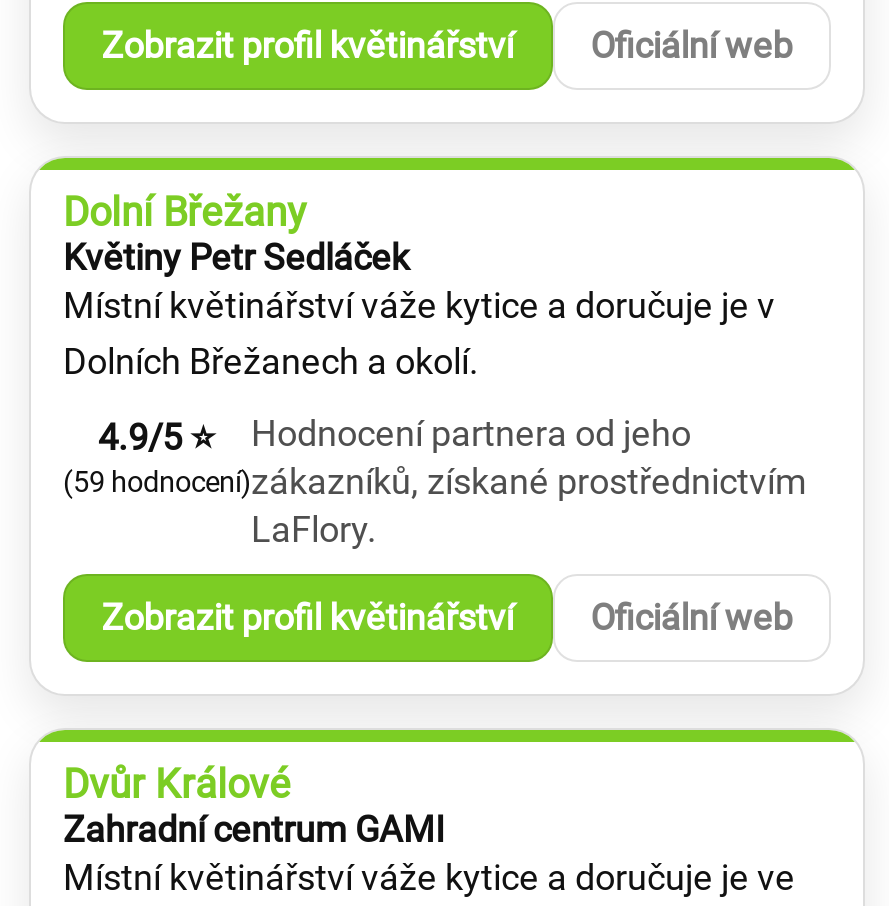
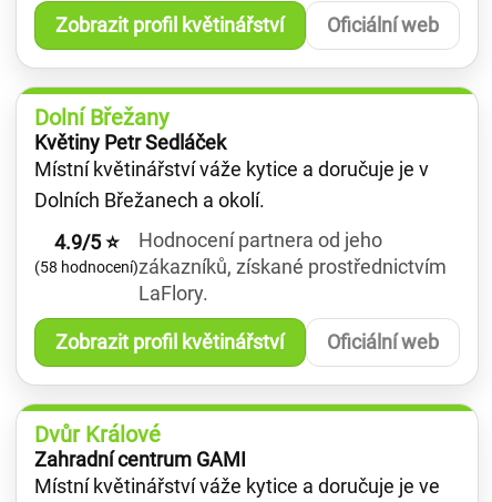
[63,460,807,502] (59 hodnocení) zákazníků, získané prostřednictvím -> [34,255,447,278] (58 hodnocení) zákazníků, získané prostřednictvím

